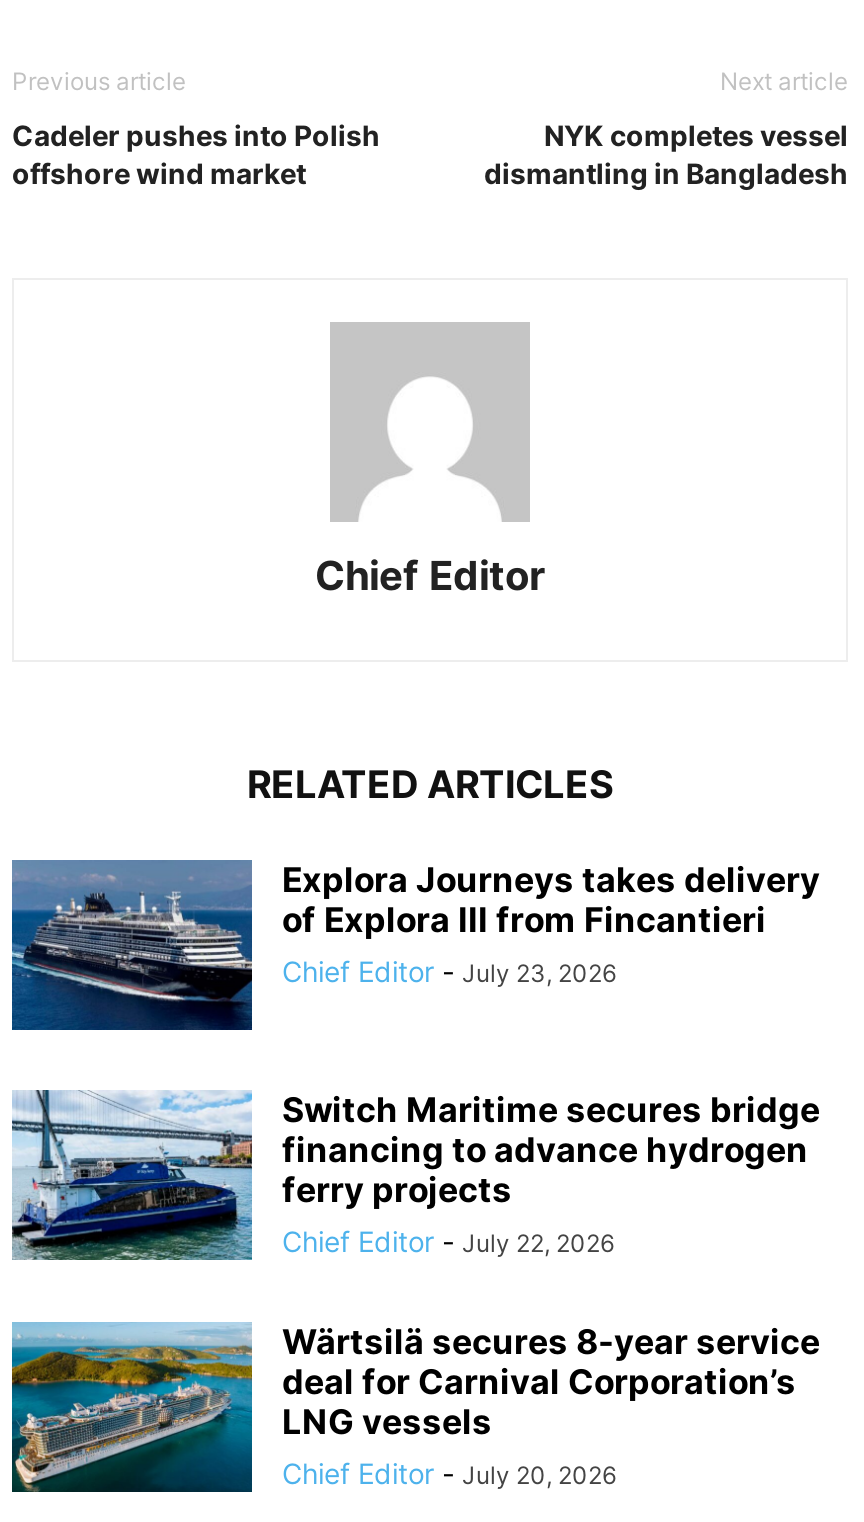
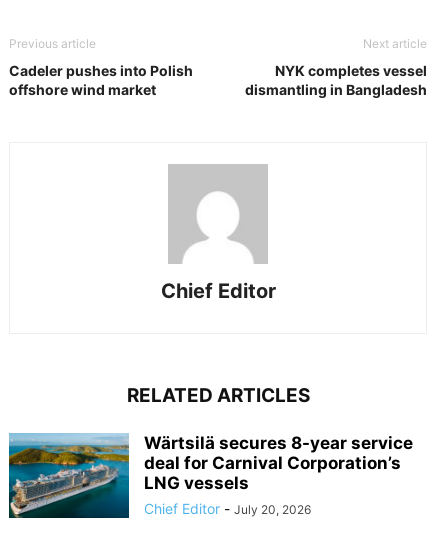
[10,860,820,1030] [image] | Explora Journeys takes delivery | of Explora III from Fincantieri | Chief Editor - July 23, 2026 -> none
[10,1088,820,1262] [image] | Switch Maritime secures bridge | financing to advance hydrogen | ferry projects | Chief Editor - July 22, 2026 -> none

